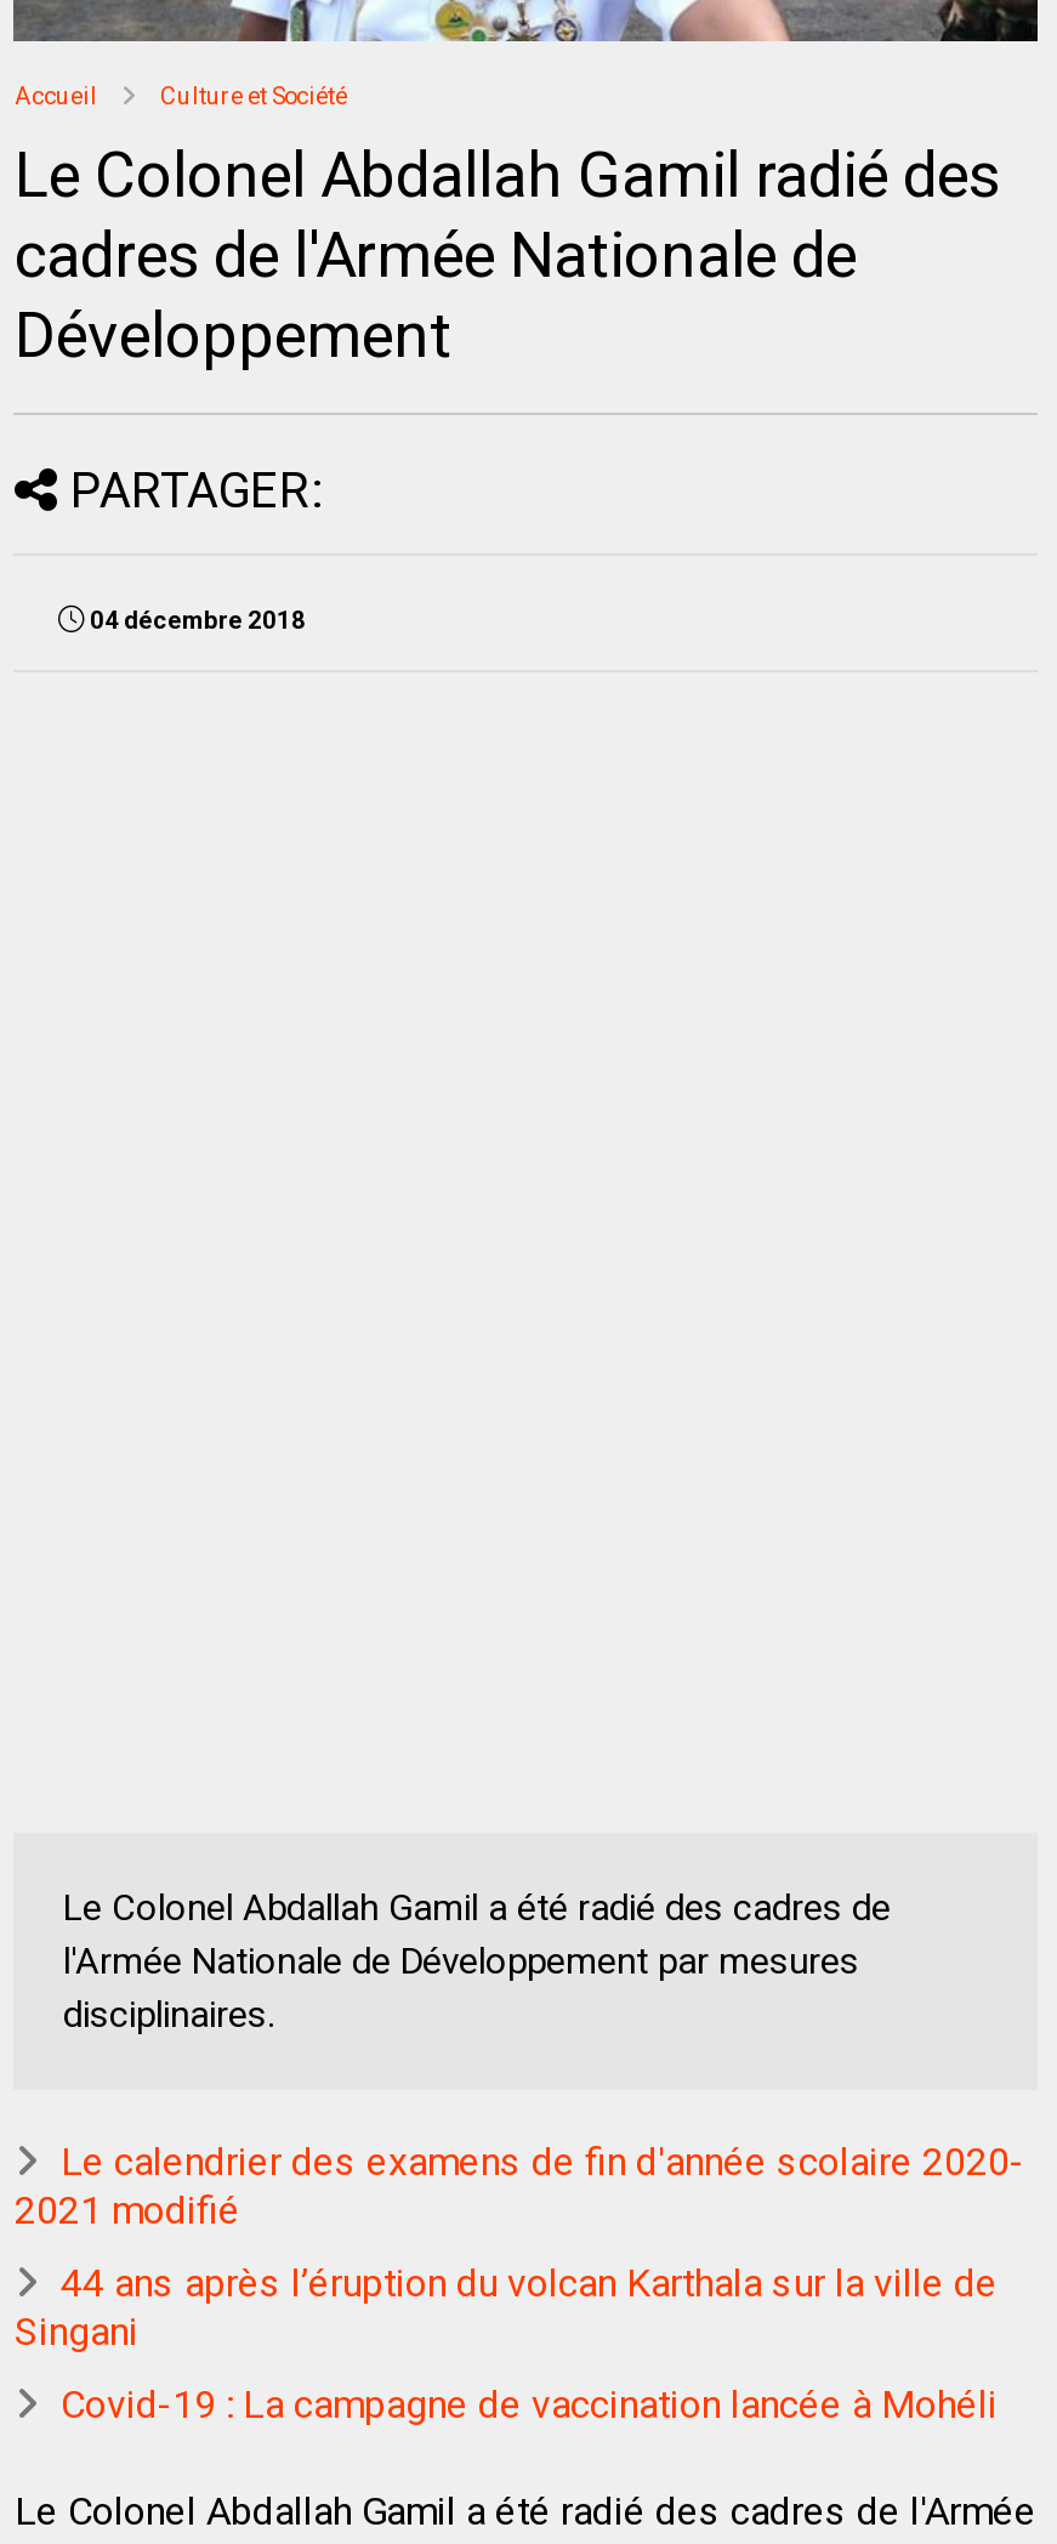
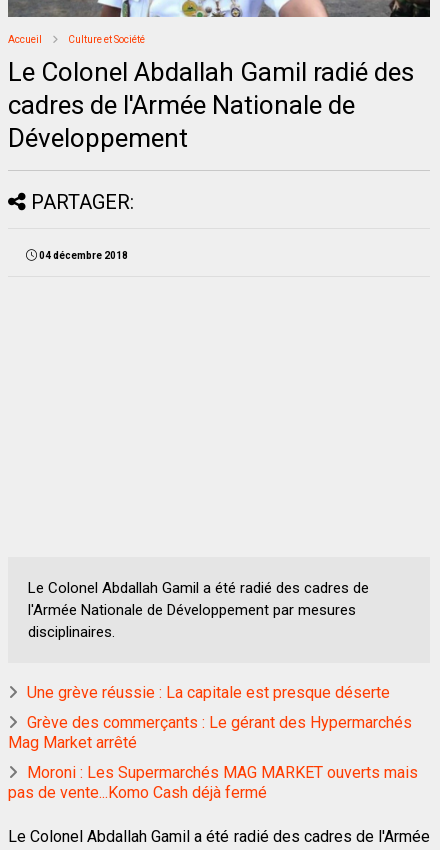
[14,2138,1024,2233] Le calendrier des examens de fin d'année scolaire 2020- | 2021 modifié -> [27,683,390,702] Une grève réussie : La capitale est presque déserte
[14,2259,997,2354] 44 ans après l’éruption du volcan Karthala sur la ville de | Singani -> [8,713,412,752] Grève des commerçants : Le gérant des Hypermarchés | Mag Market arrêté
[60,2381,997,2427] Covid-19 : La campagne de vaccination lancée à Mohéli -> [8,763,418,802] Moroni : Les Supermarchés MAG MARKET ouverts mais | pas de vente...Komo Cash déjà fermé

